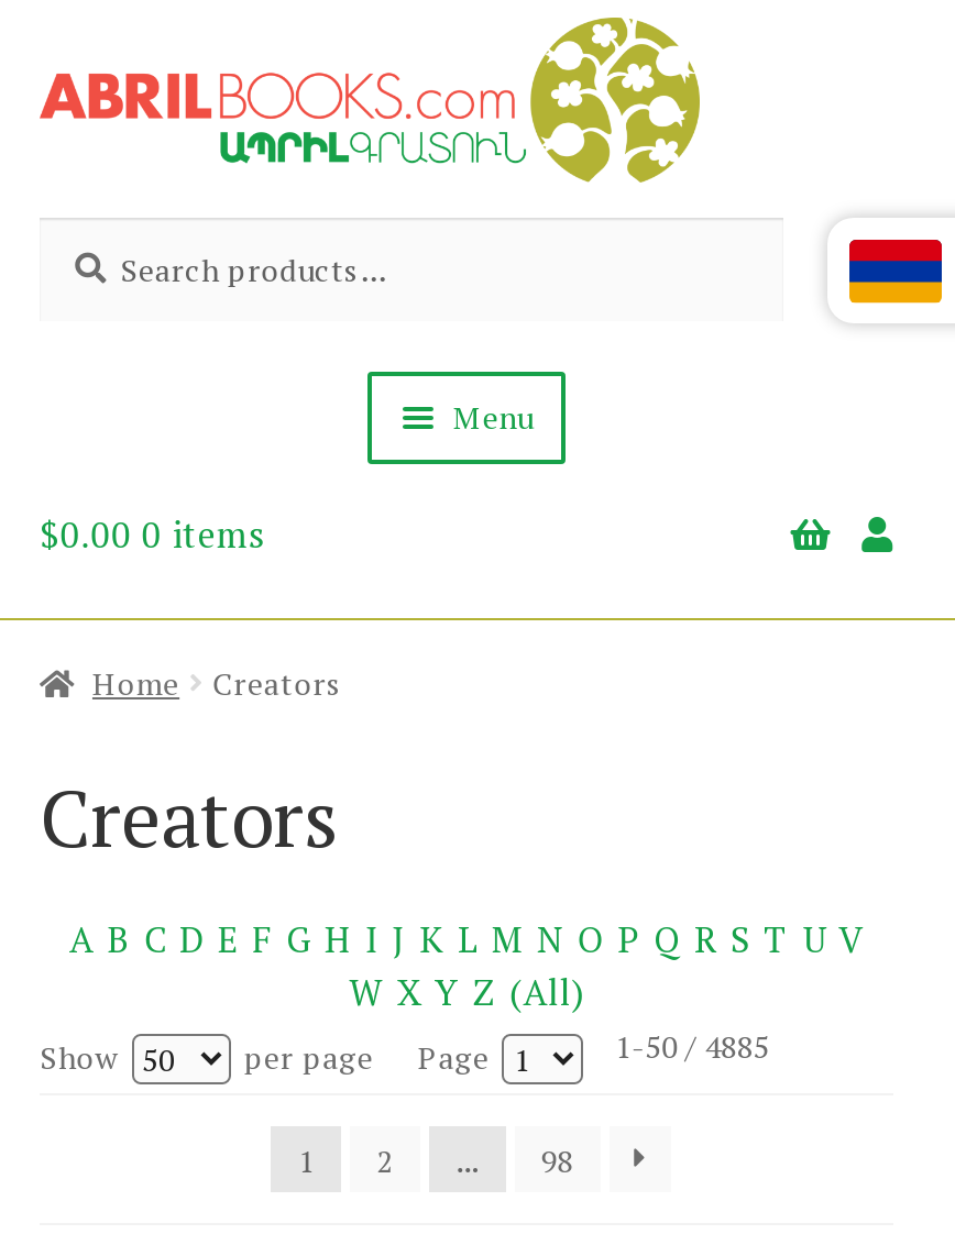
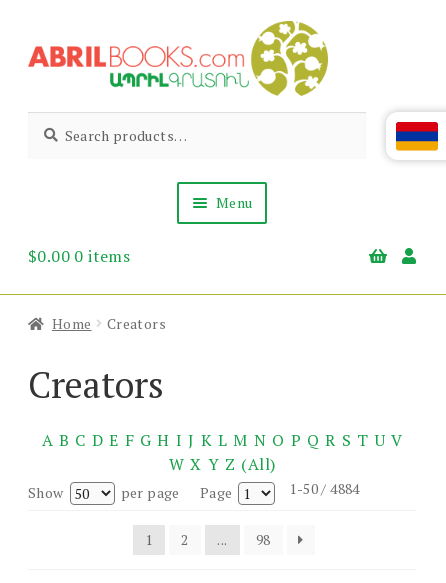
[615,1025,770,1067] 1-50 / 4885 -> [289,479,360,498] 1-50 / 4884

